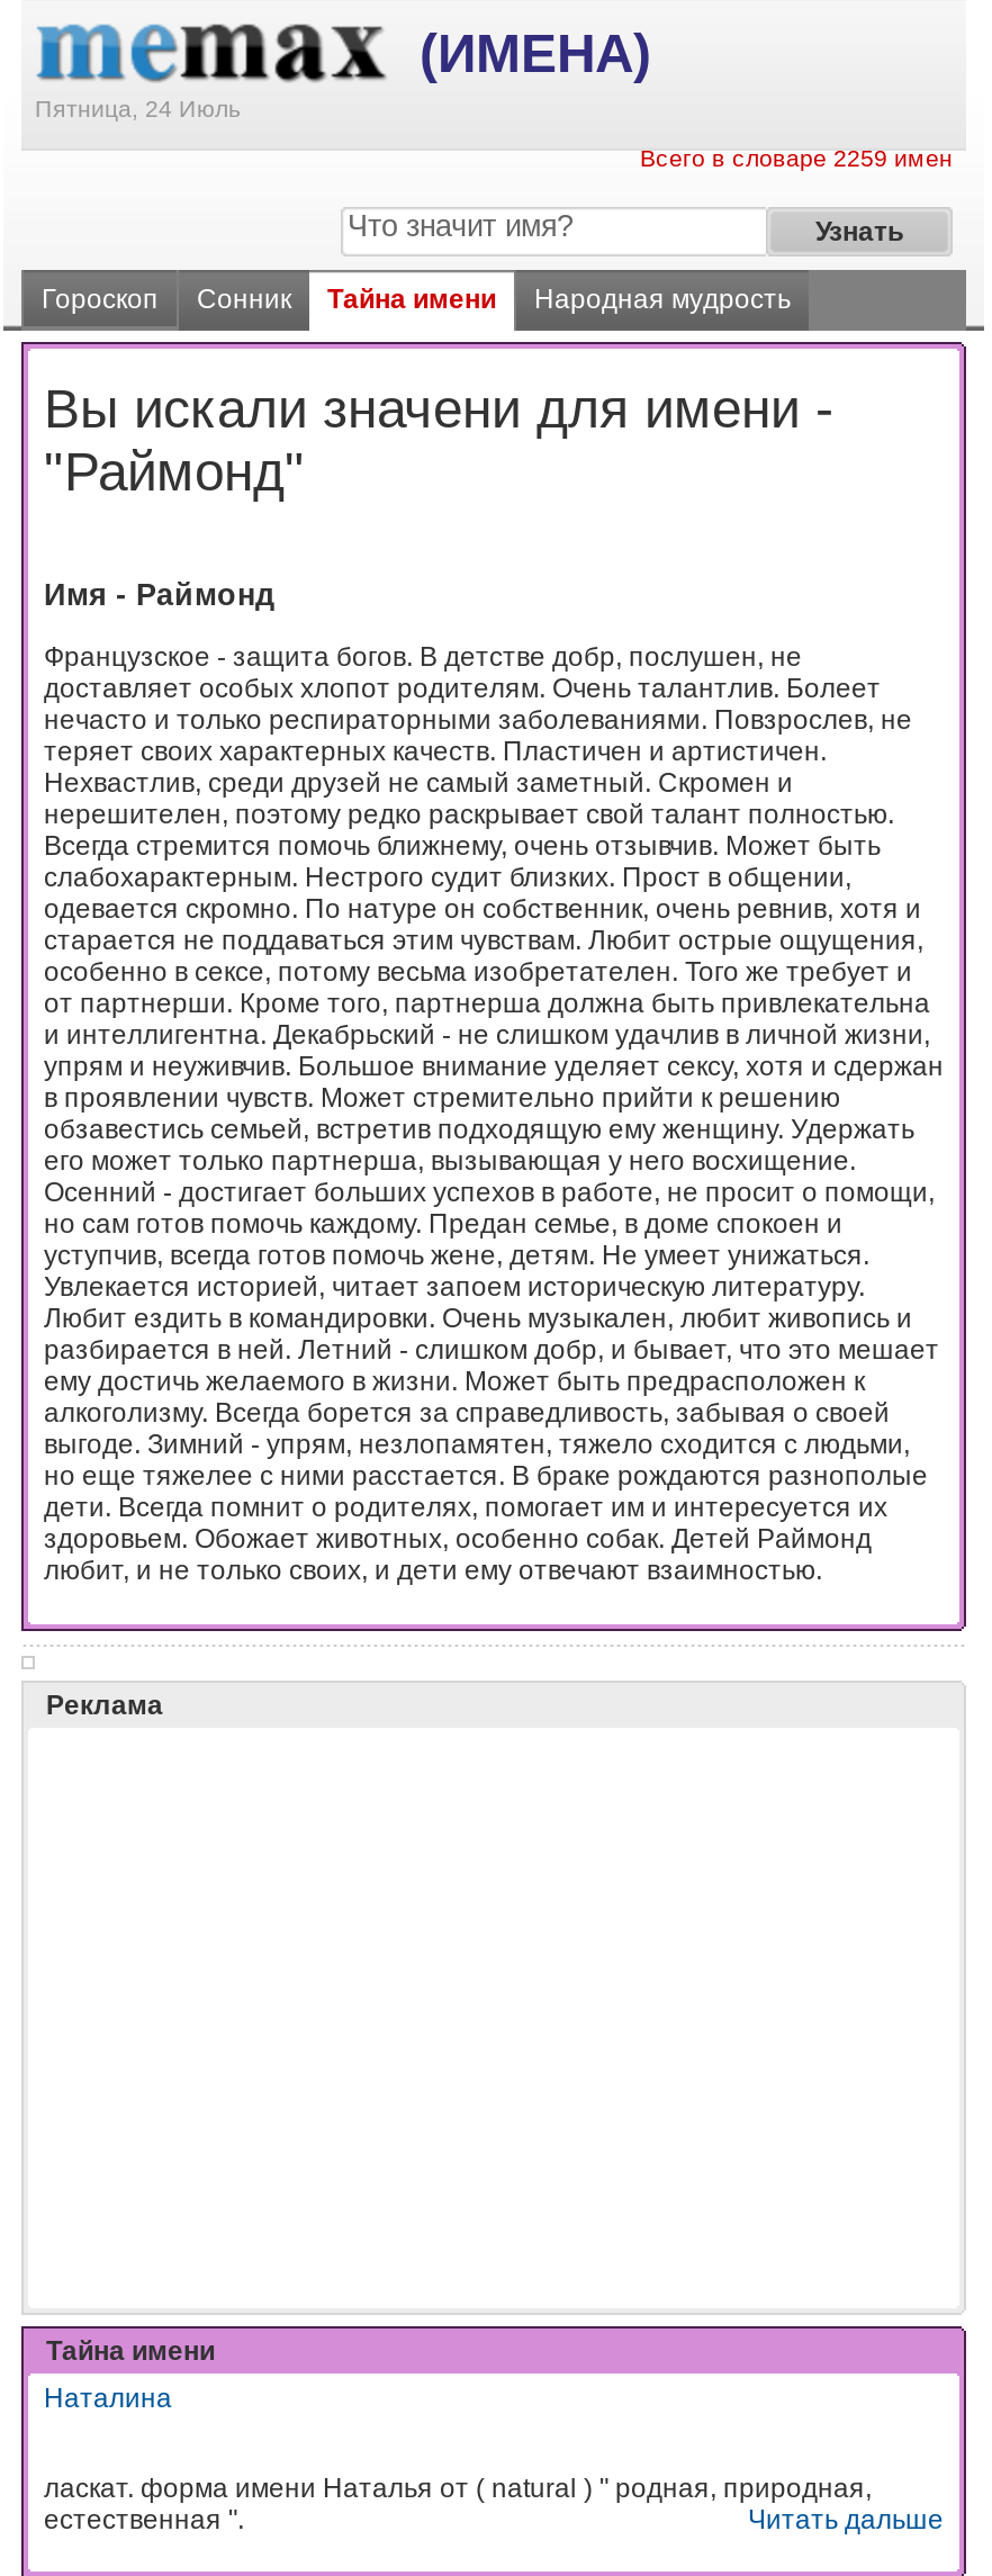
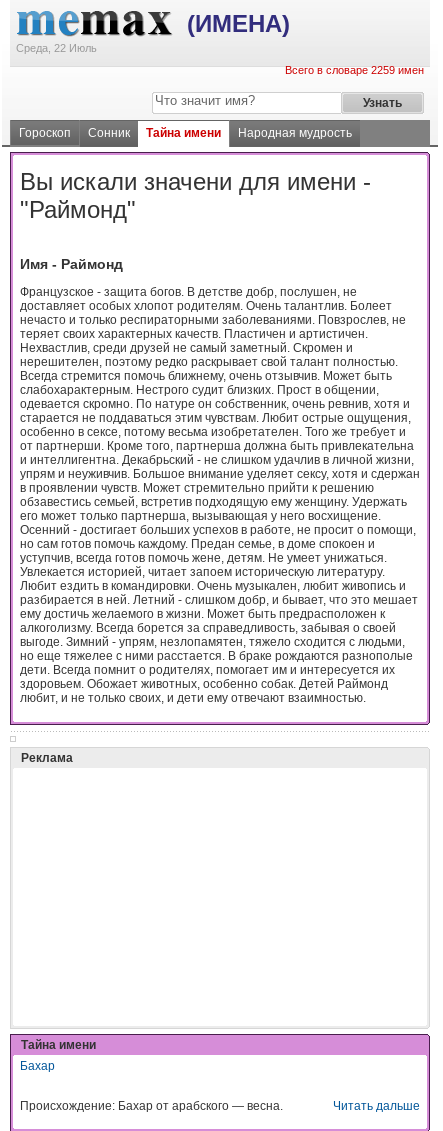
[35,94,242,121] Пятница, 24 Июль -> [16,42,97,54] Среда, 22 Июль
[44,2382,172,2414] Наталина -> [20,1059,55,1073] Бахар
[44,2472,872,2535] ласкат. форма имени Наталья от ( natural ) " родная, природная, | естественная ". -> [20,1099,283,1113] Происхождение: Бахар от арабского — весна.

